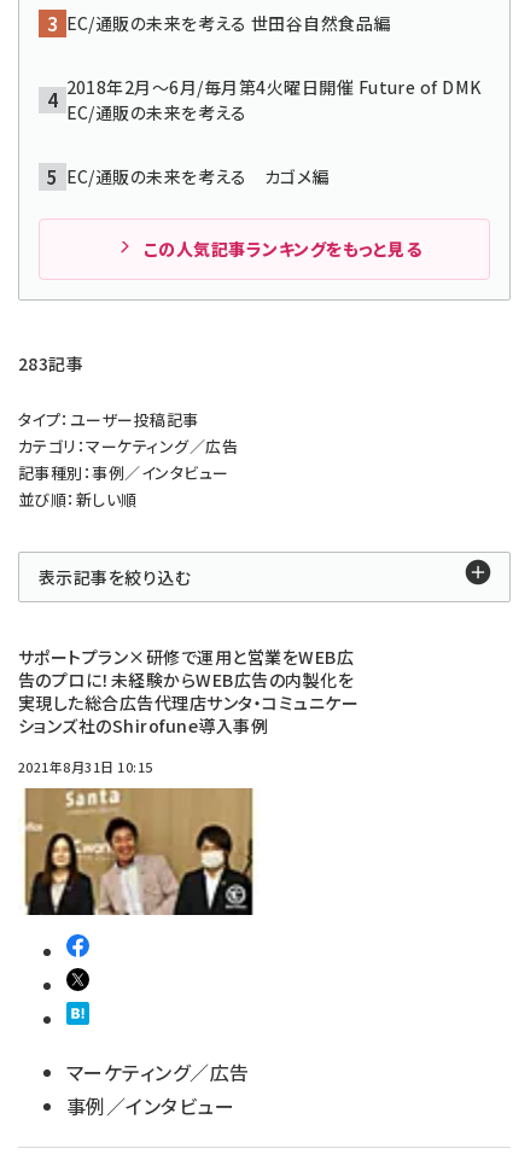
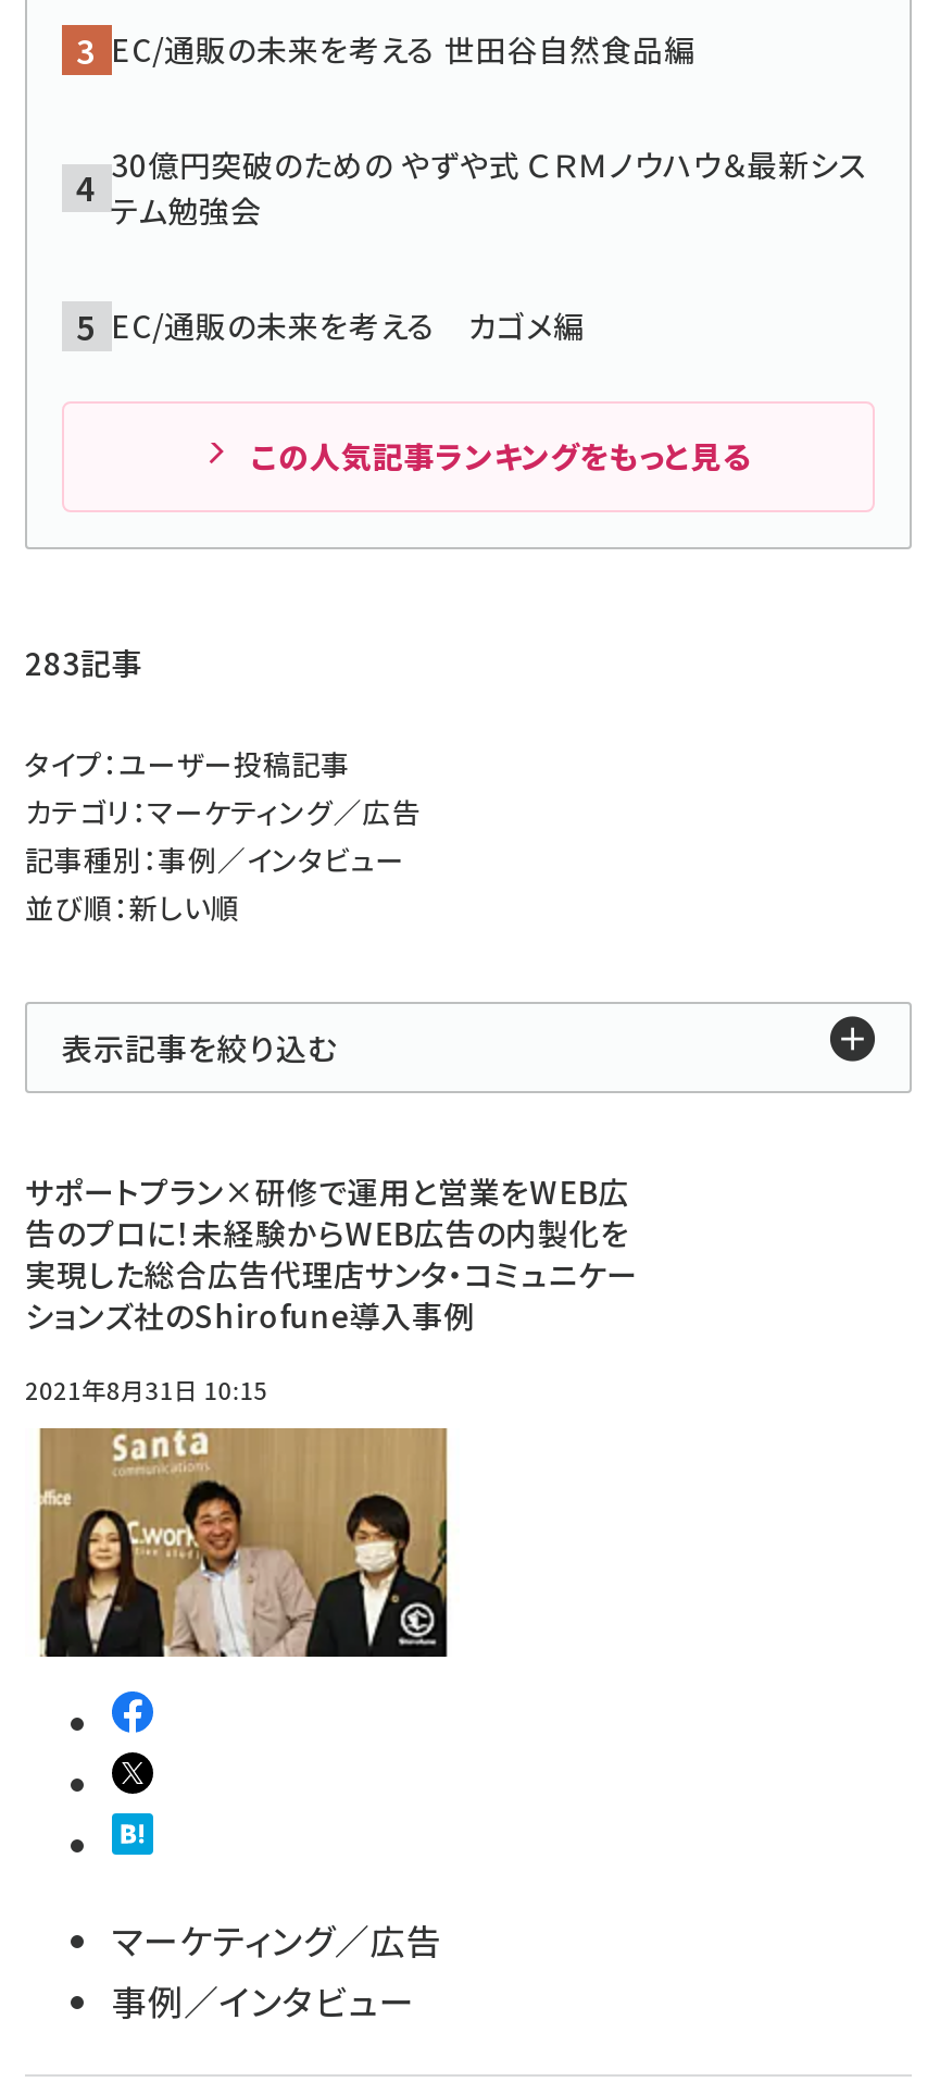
[66,75,481,124] 2018年2月～6月/毎月第4火曜日開催 Future of DMK | EC/通販の未来を考える -> [111,142,868,232] 30億円突破のための やずや式 ＣＲＭノウハウ＆最新シス | テム勉強会

